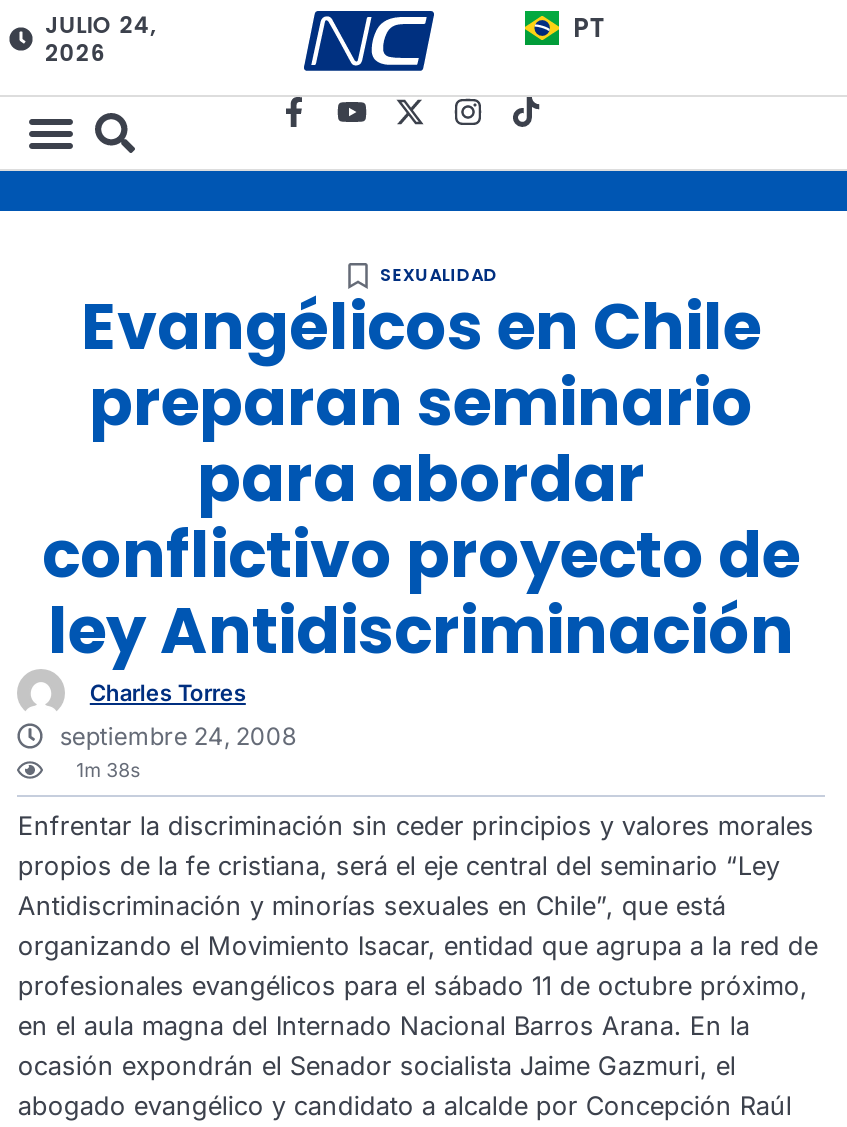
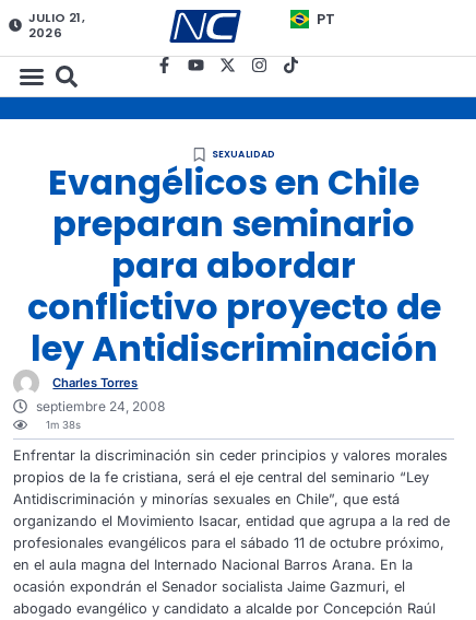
[45,9,157,41] JULIO 24, -> [28,9,85,26] JULIO 21,

